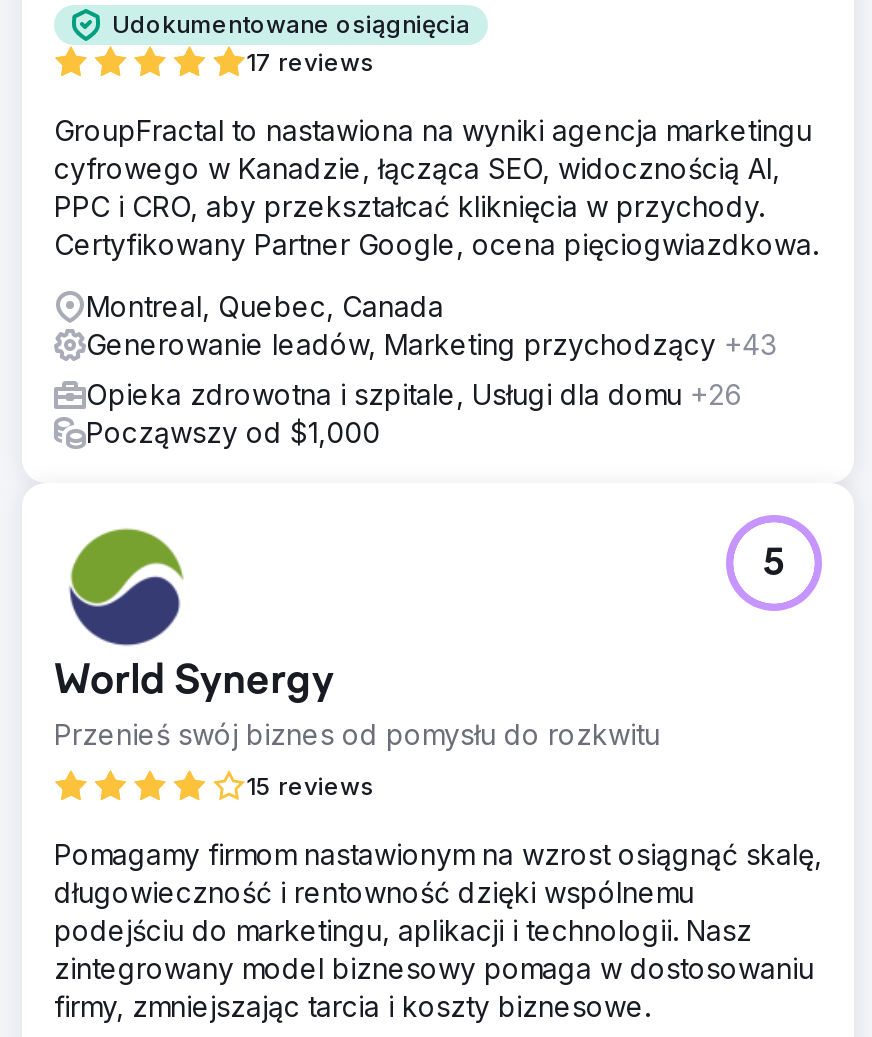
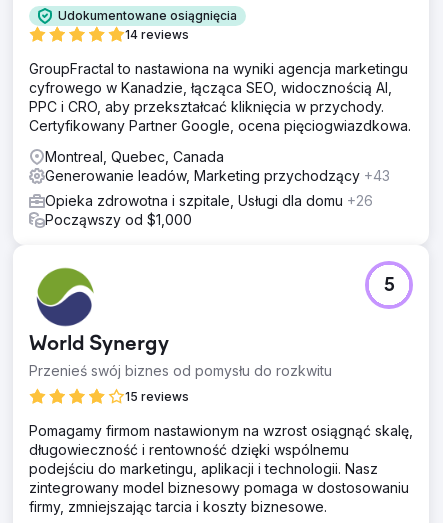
[246,46,374,76] 17 reviews -> [125,27,189,42] 14 reviews

